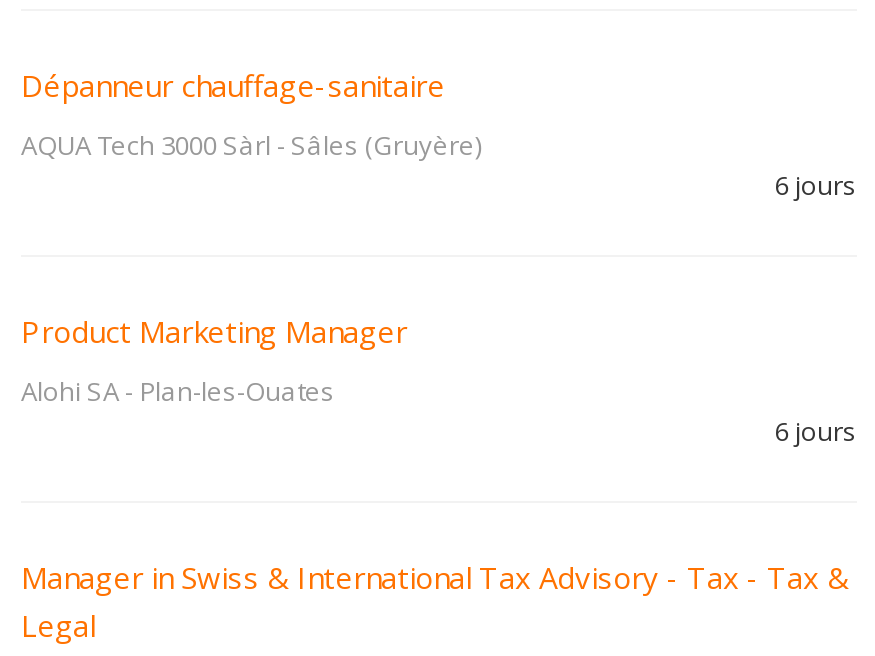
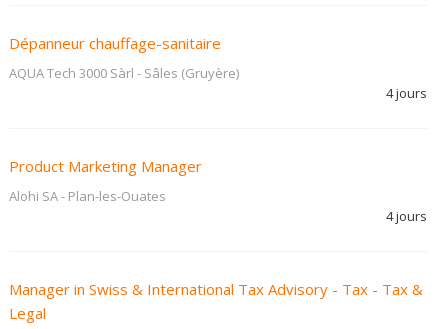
[775,167,857,203] 6 jours -> [386,84,427,102] 4 jours
[775,413,857,449] 6 jours -> [386,207,427,225] 4 jours

